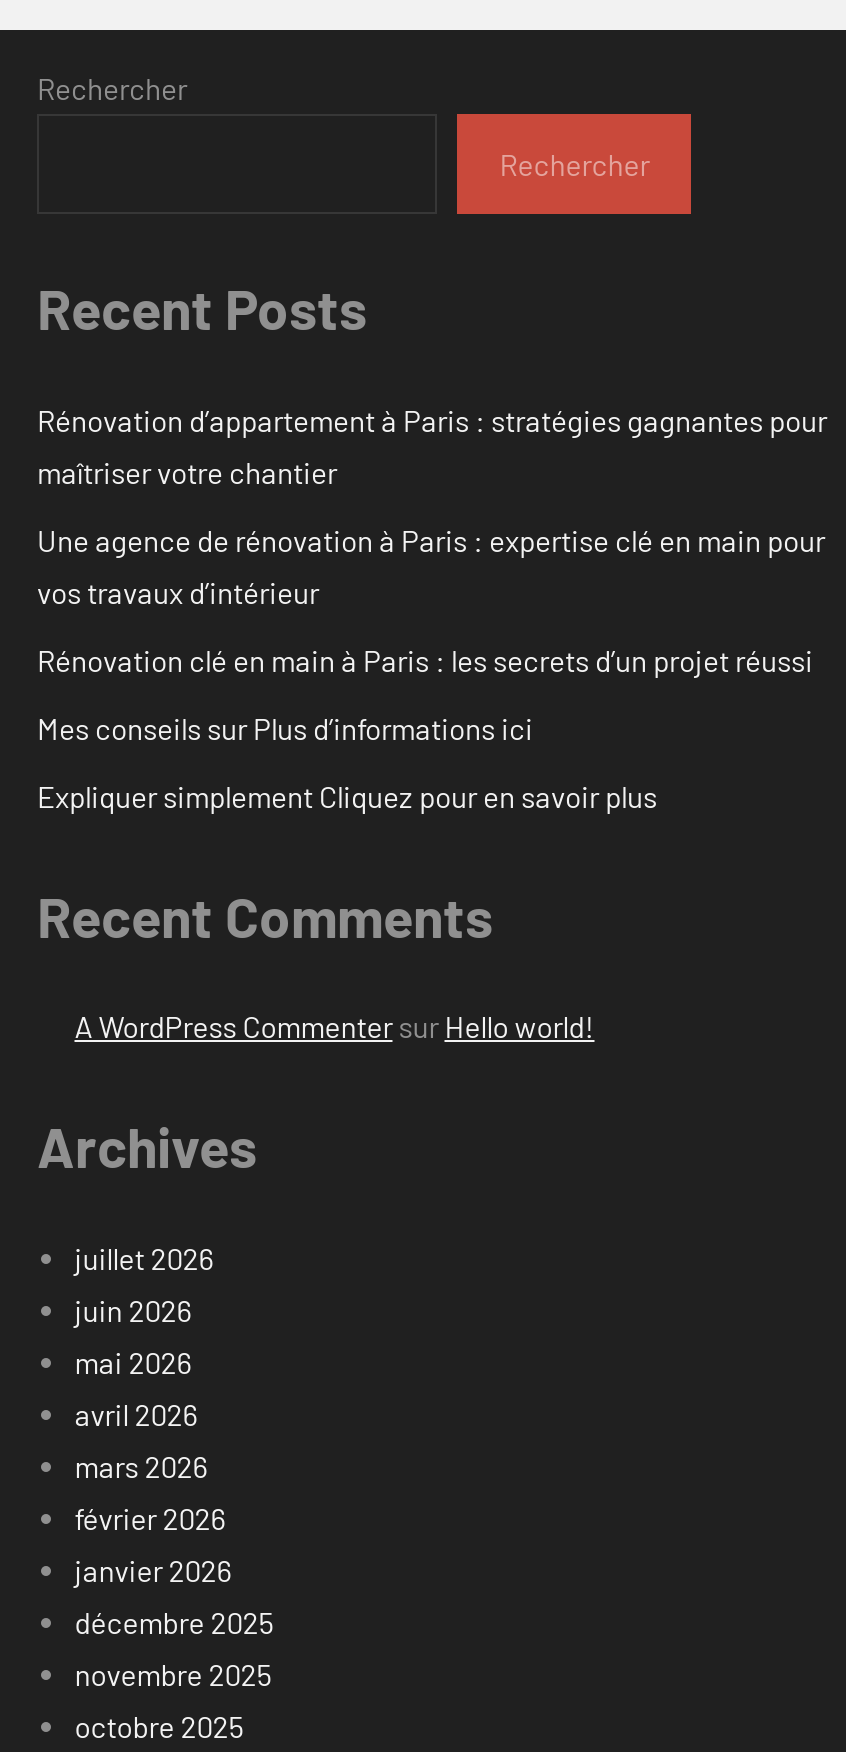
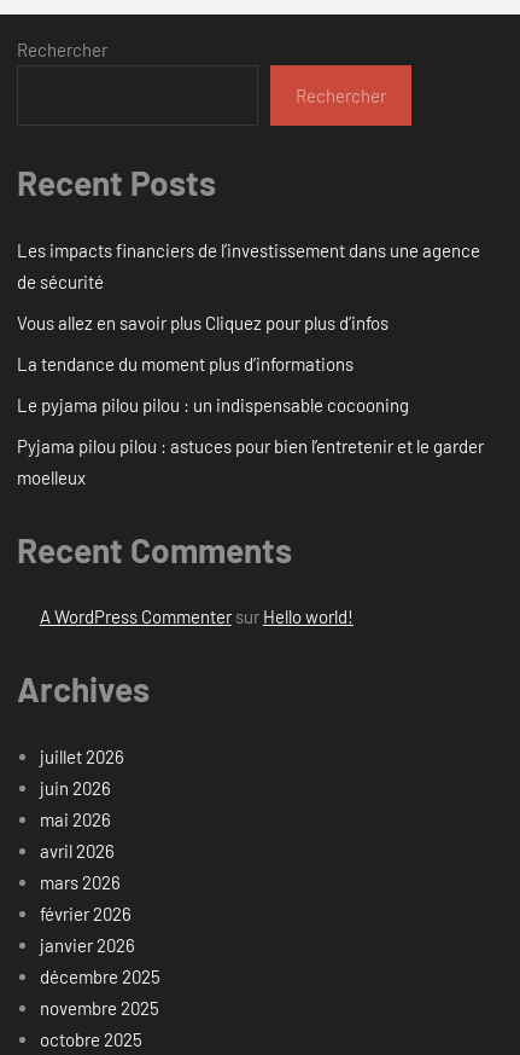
[37,402,827,490] Rénovation d’appartement à Paris : stratégies gagnantes pour | maîtriser votre chantier -> [17,239,480,292] Les impacts financiers de l’investissement dans une agence | de sécurité
[37,522,825,610] Une agence de rénovation à Paris : expertise clé en main pour | vos travaux d’intérieur -> [17,312,388,333] Vous allez en savoir plus Cliquez pour plus d’infos
[37,642,813,678] Rénovation clé en main à Paris : les secrets d’un projet réussi -> [17,353,354,374] La tendance du moment plus d’informations
[37,710,533,746] Mes conseils sur Plus d’informations ici -> [17,394,409,415] Le pyjama pilou pilou : un indispensable cocooning
[37,778,657,814] Expliquer simplement Cliquez pour en savoir plus -> [17,435,484,488] Pyjama pilou pilou : astuces pour bien l’entretenir et le garder | moelleux

